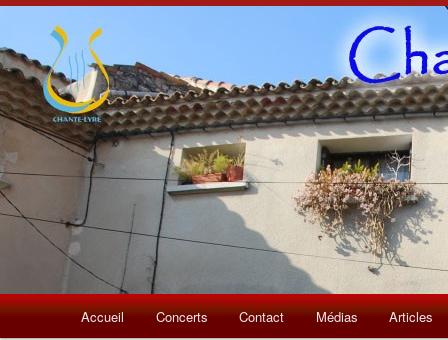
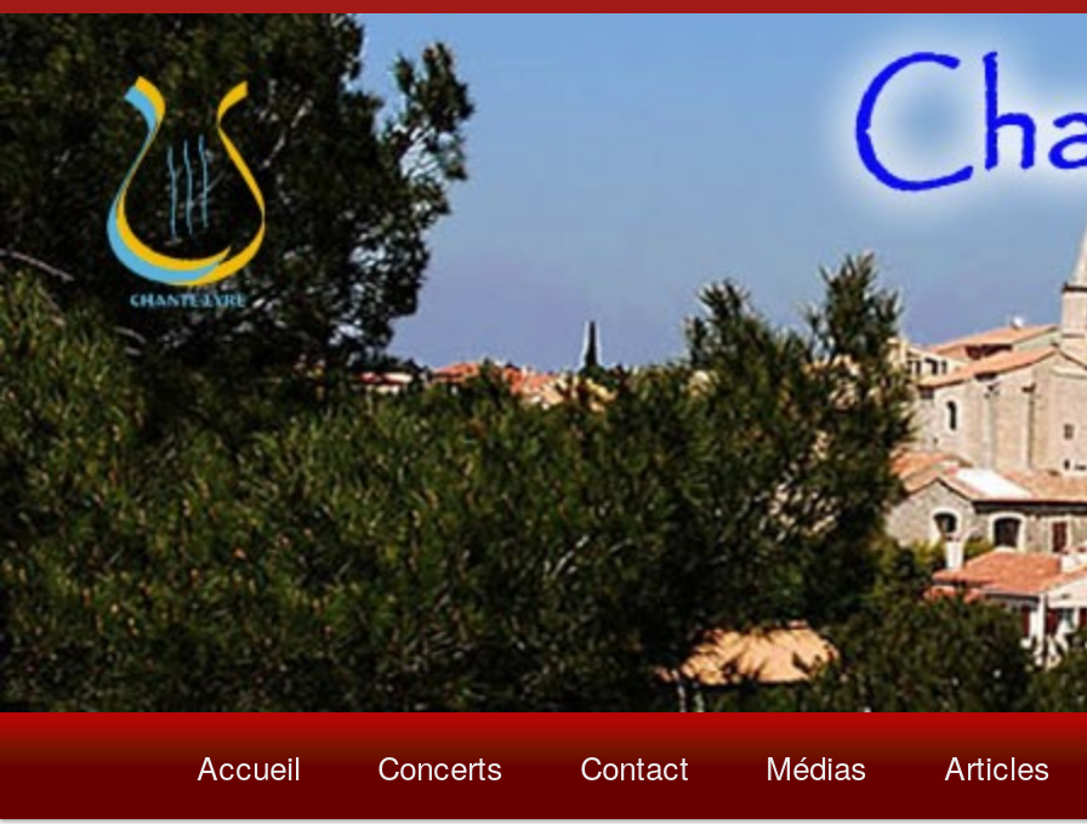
[3,5,445,295] [image] -> [7,11,1080,715] [image]

